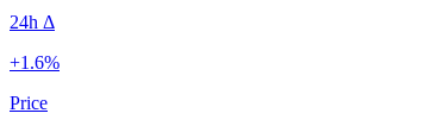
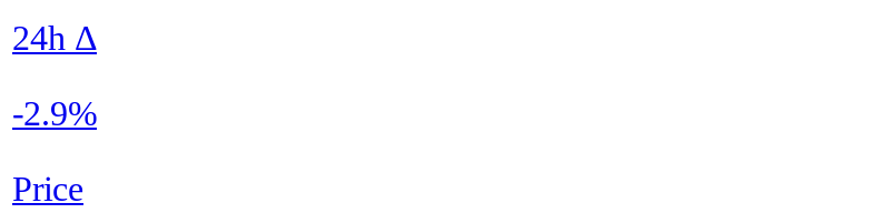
[10,53,60,73] +1.6% -> [12,94,97,132] -2.9%

